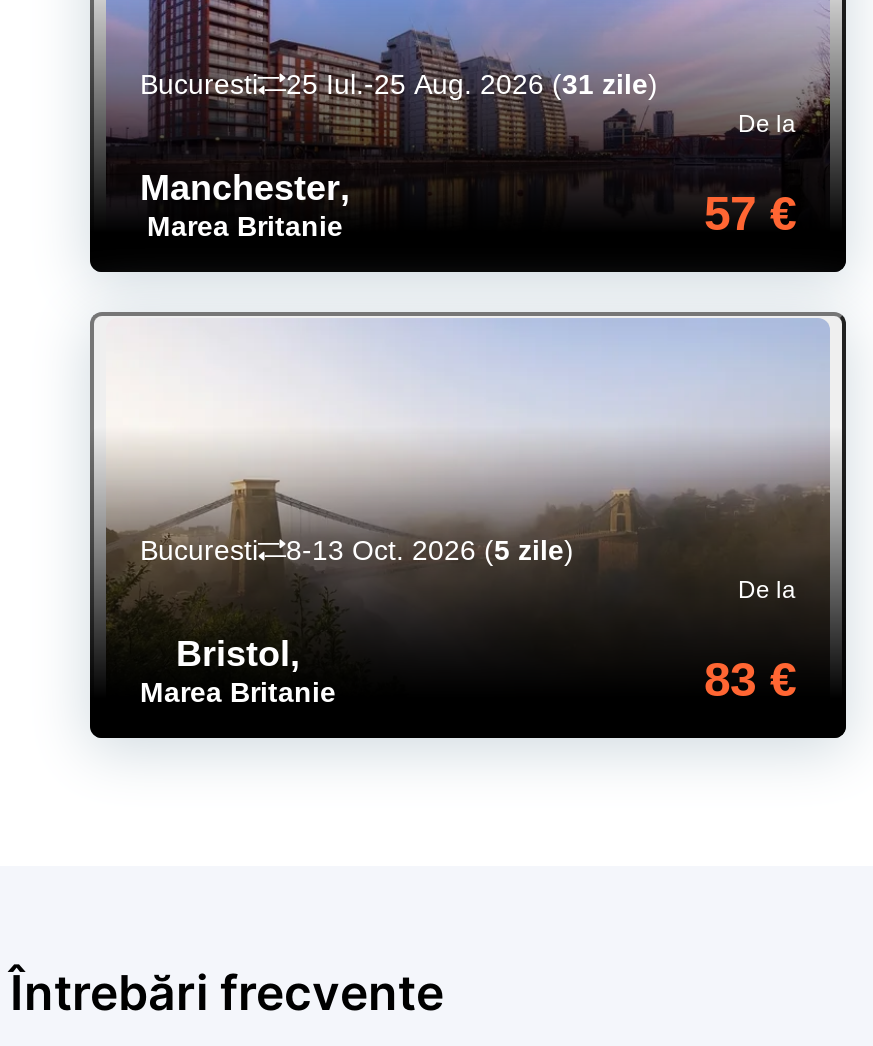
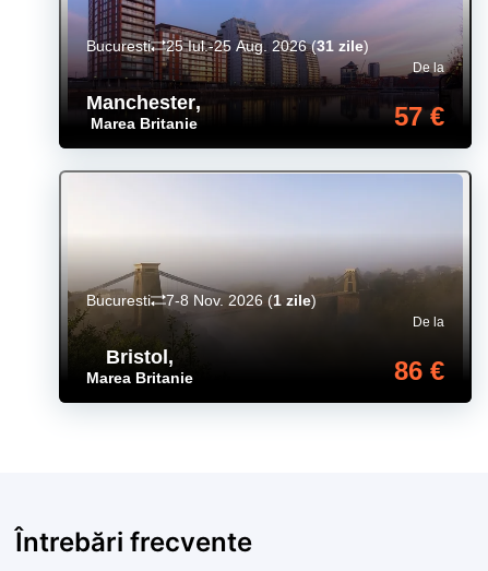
[140,535,574,567] Bucuresti 8-13 Oct. 2026 (5 zile) -> [86,292,317,309] Bucuresti 7-8 Nov. 2026 (1 zile)
[704,653,796,707] 83 € -> [394,356,444,386] 86 €

